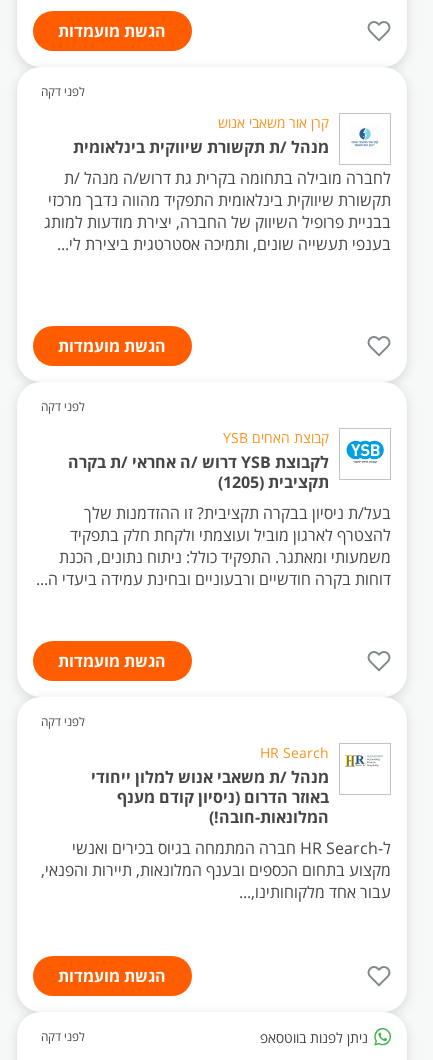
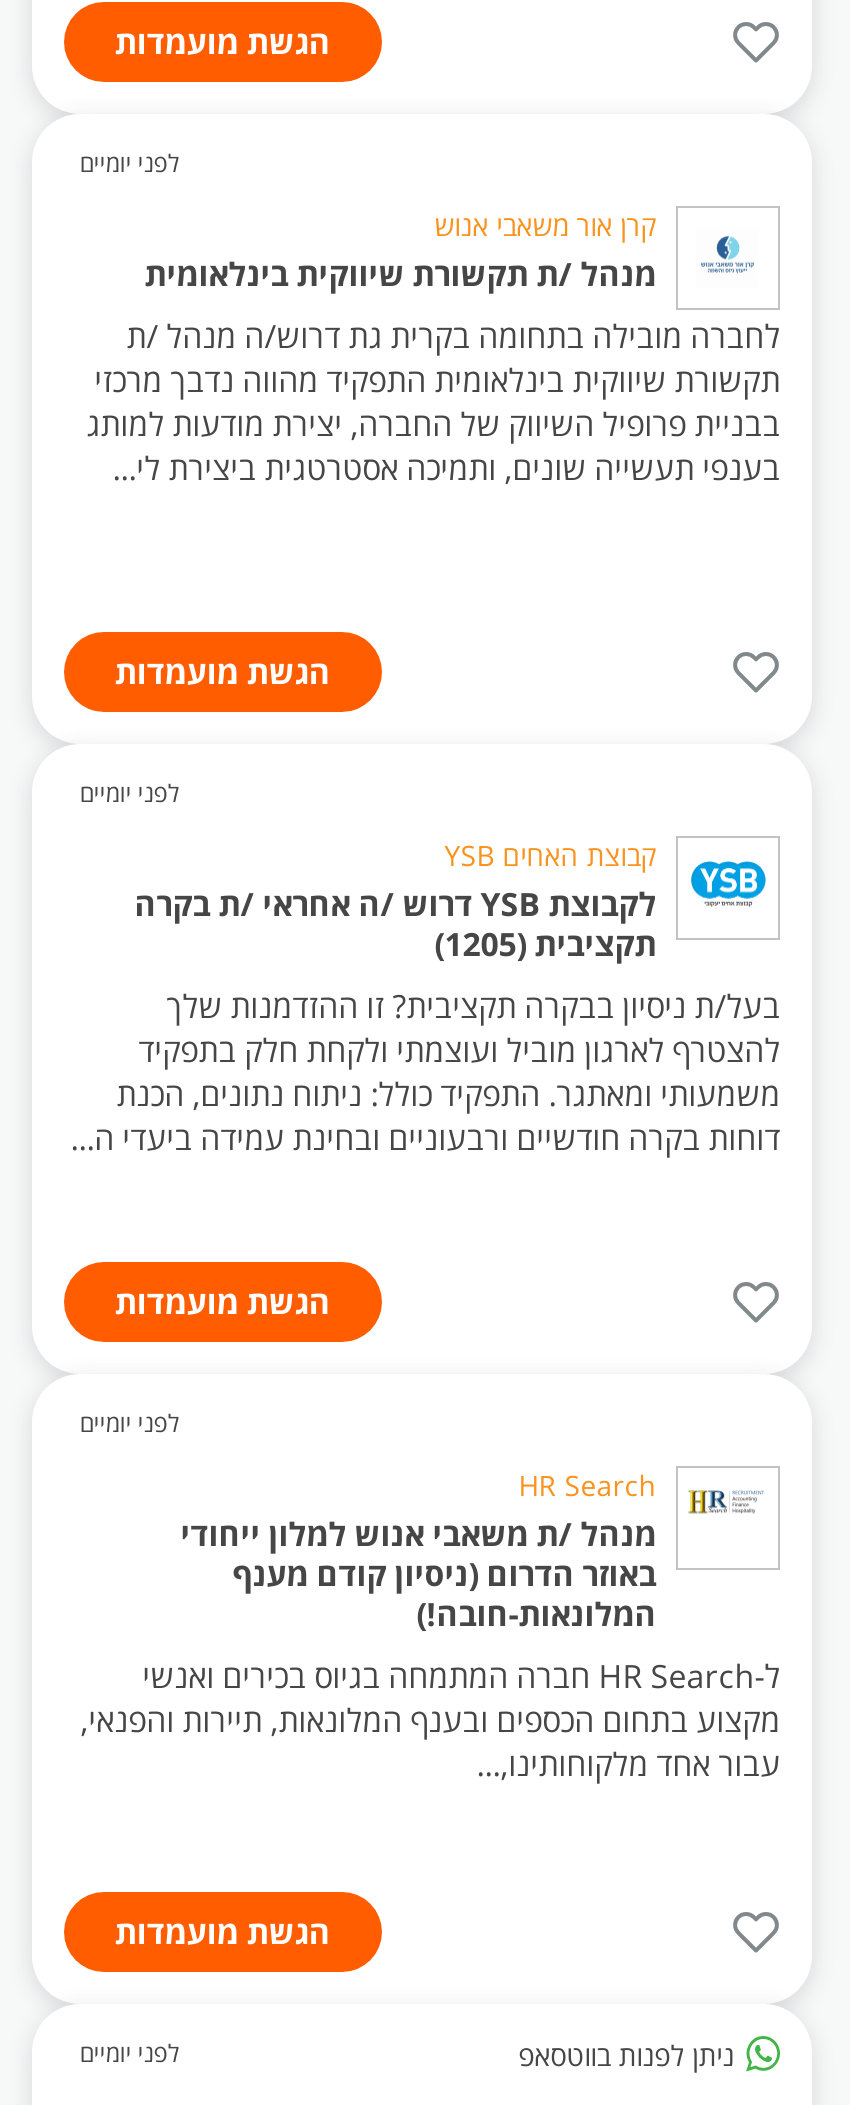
[41,83,85,100] לפני דקה -> [80,146,180,180] לפני יומיים
[41,398,85,415] לפני דקה -> [80,776,180,810] לפני יומיים
[41,713,85,730] לפני דקה -> [80,1406,180,1440] לפני יומיים
[41,1028,85,1045] לפני דקה -> [80,2036,180,2070] לפני יומיים

